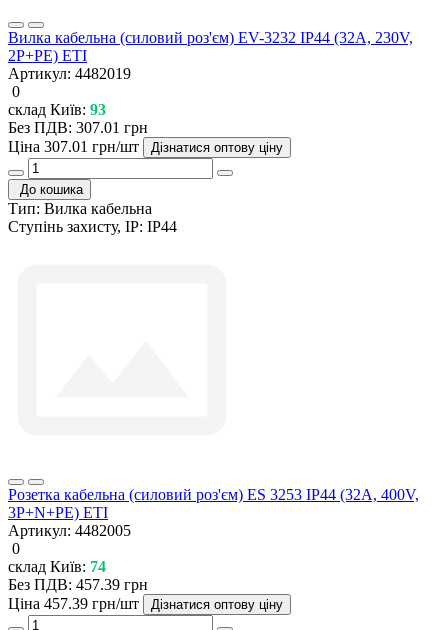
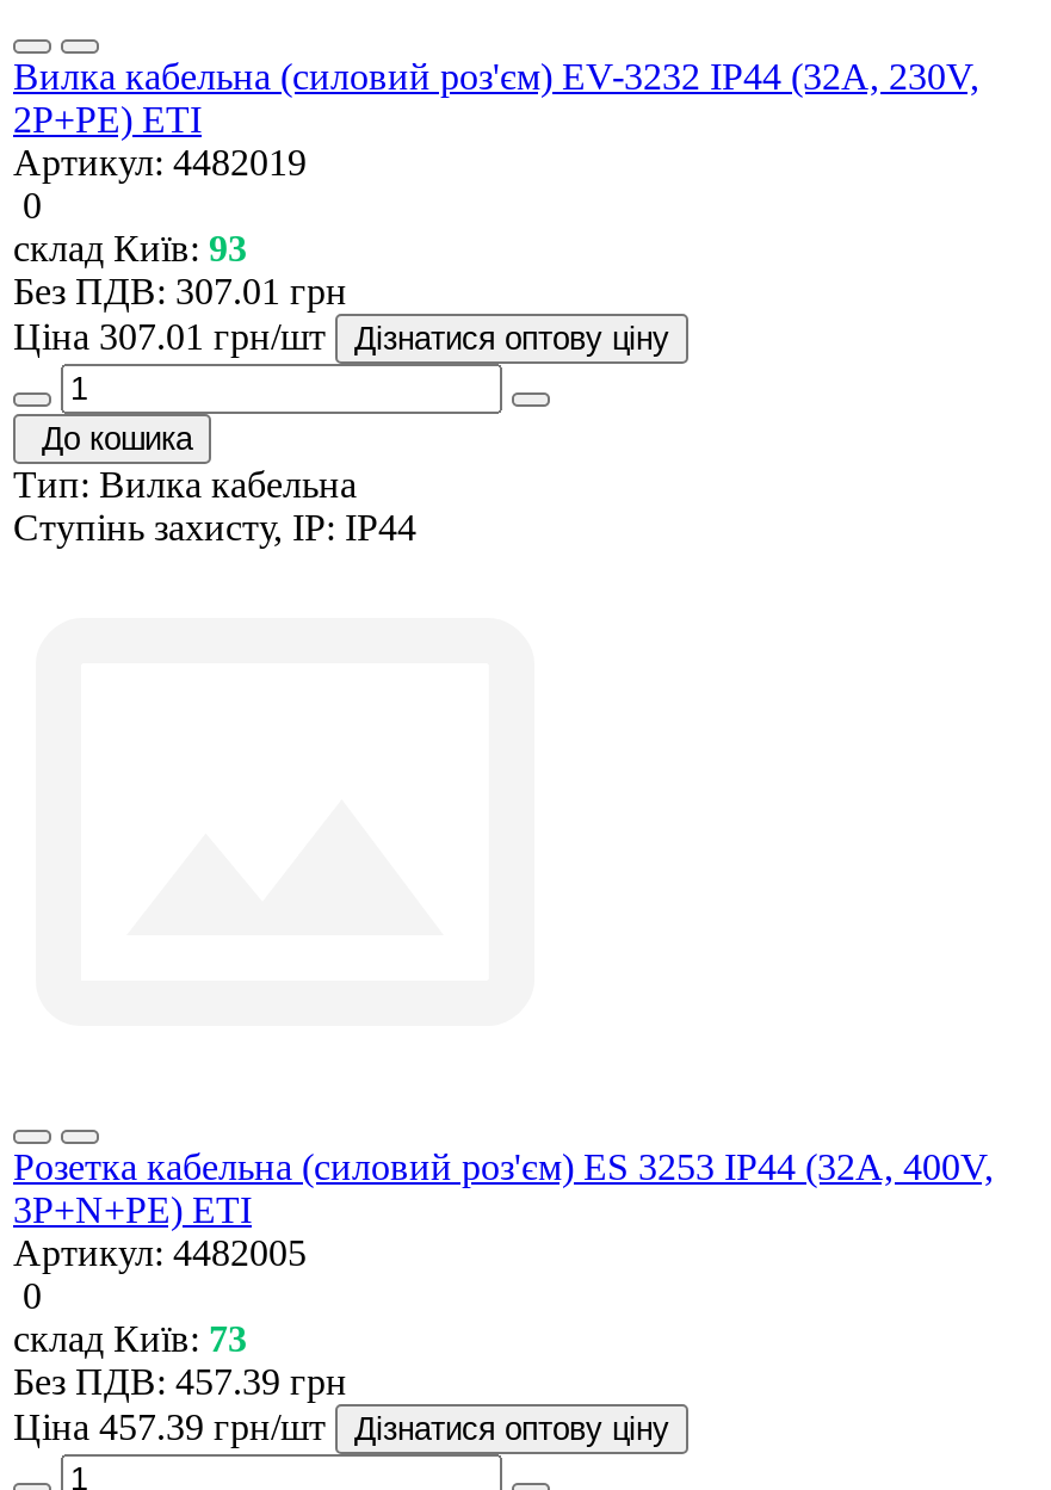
[8,558,106,575] склад Київ: 74 -> [13,1318,247,1359] склад Київ: 73

